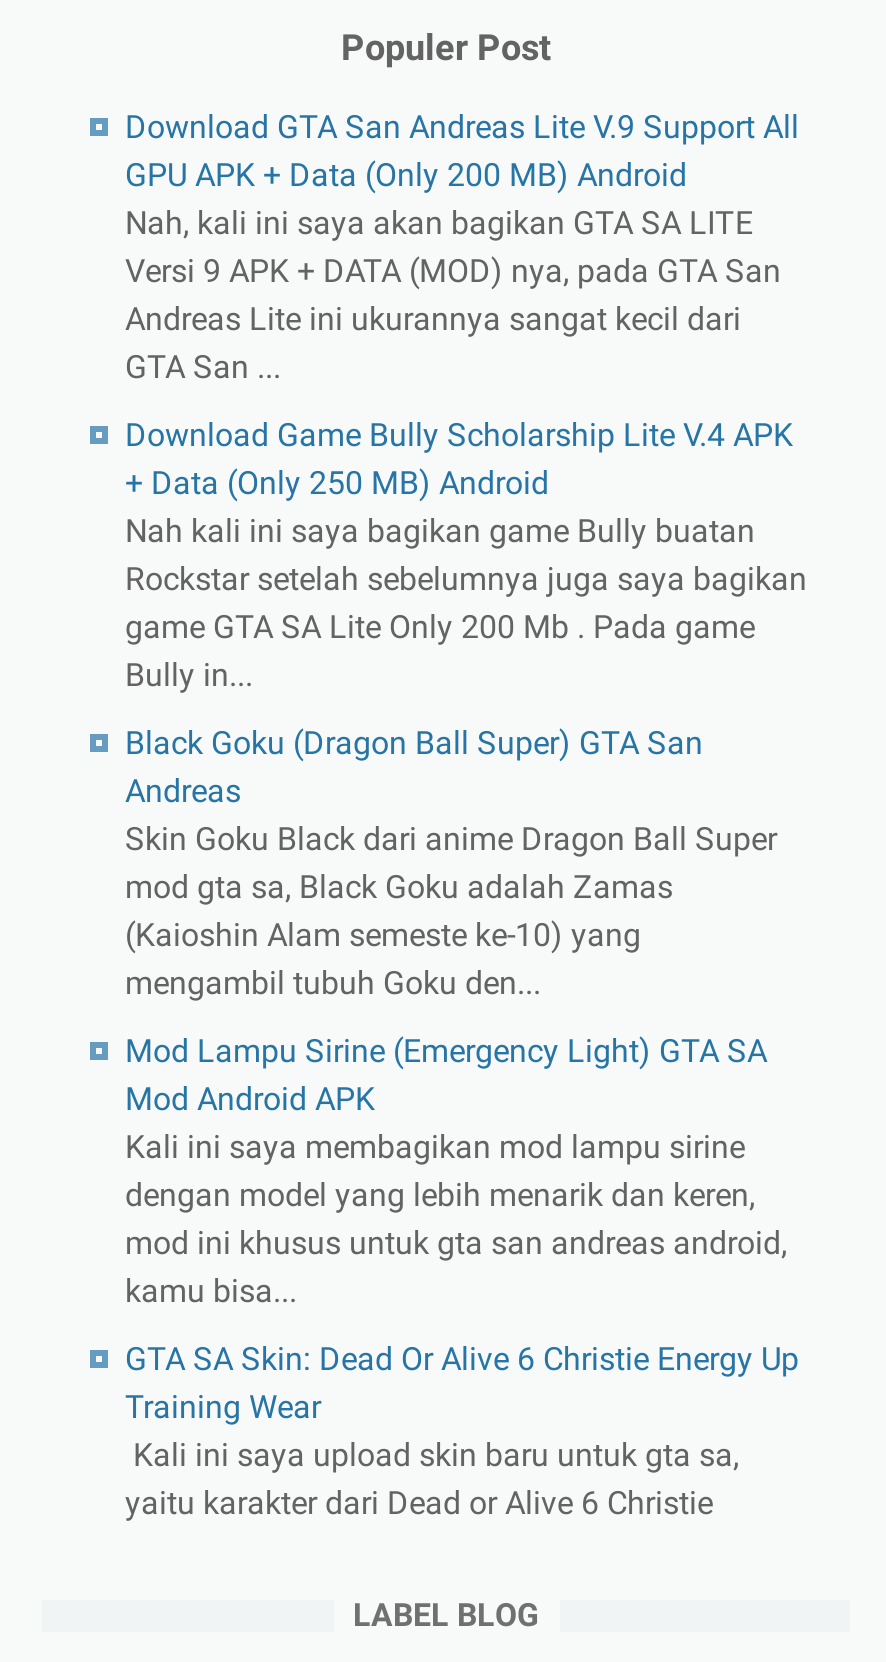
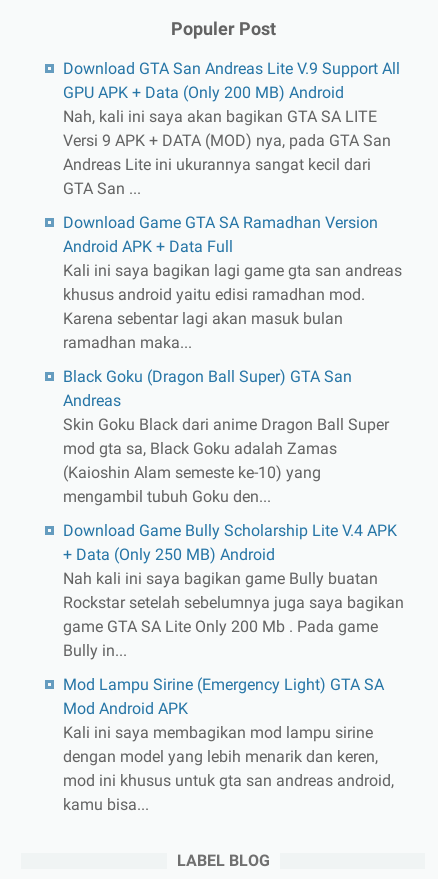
none -> [62,213,401,352] Download Game GTA SA Ramadhan Version | Android APK + Data Full | Kali ini saya bagikan lagi game gta san andreas | khusus android yaitu edisi ramadhan mod. | Karena sebentar lagi akan masuk bulan | ramadhan maka...
moved [125,416,807,694] -> [62,521,403,660]: Download Game Bully Scholarship Lite V.4 APK | + Data (Only 250 MB) Android | Nah kali ini saya bagikan game Bully buatan | Rockstar setelah sebelumnya juga saya bagikan | game GTA SA Lite Only 200 Mb . Pada game | Bully in...
moved [125,1032,787,1310] -> [62,675,393,814]: Mod Lampu Sirine (Emergency Light) GTA SA | Mod Android APK | Kali ini saya membagikan mod lampu sirine | dengan model yang lebih menarik dan keren, | mod ini khusus untuk gta san andreas android, | kamu bisa...
[125,1340,799,1522] GTA SA Skin: Dead Or Alive 6 Christie Energy Up | Training Wear | Kali ini saya upload skin baru untuk gta sa, | yaitu karakter dari Dead or Alive 6 Christie -> none

